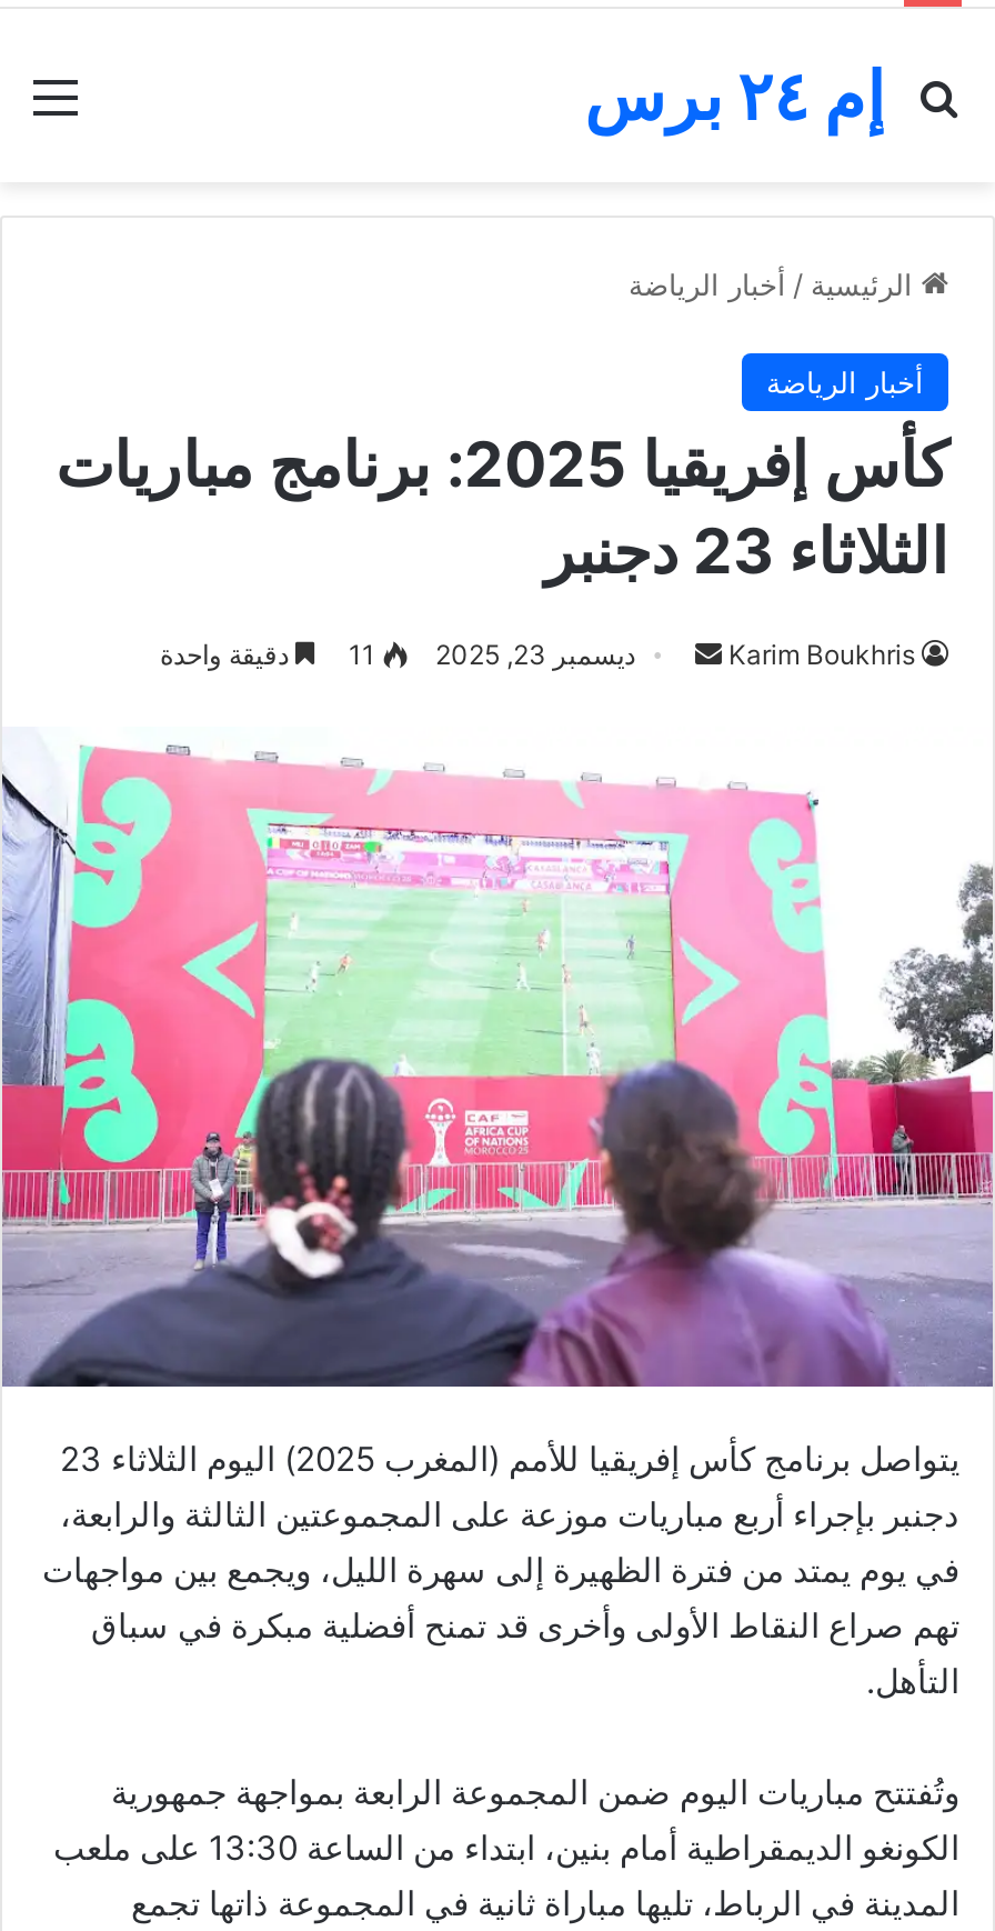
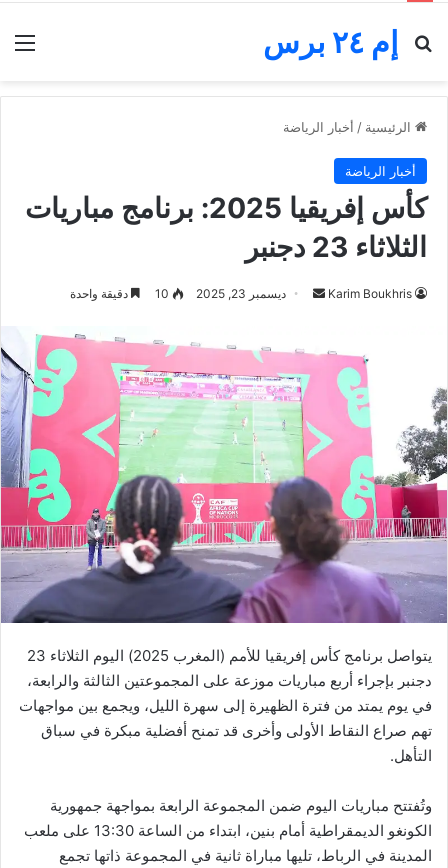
[160,638,375,671] 11 دقيقة واحدة -> [70,286,169,301] 10 دقيقة واحدة

